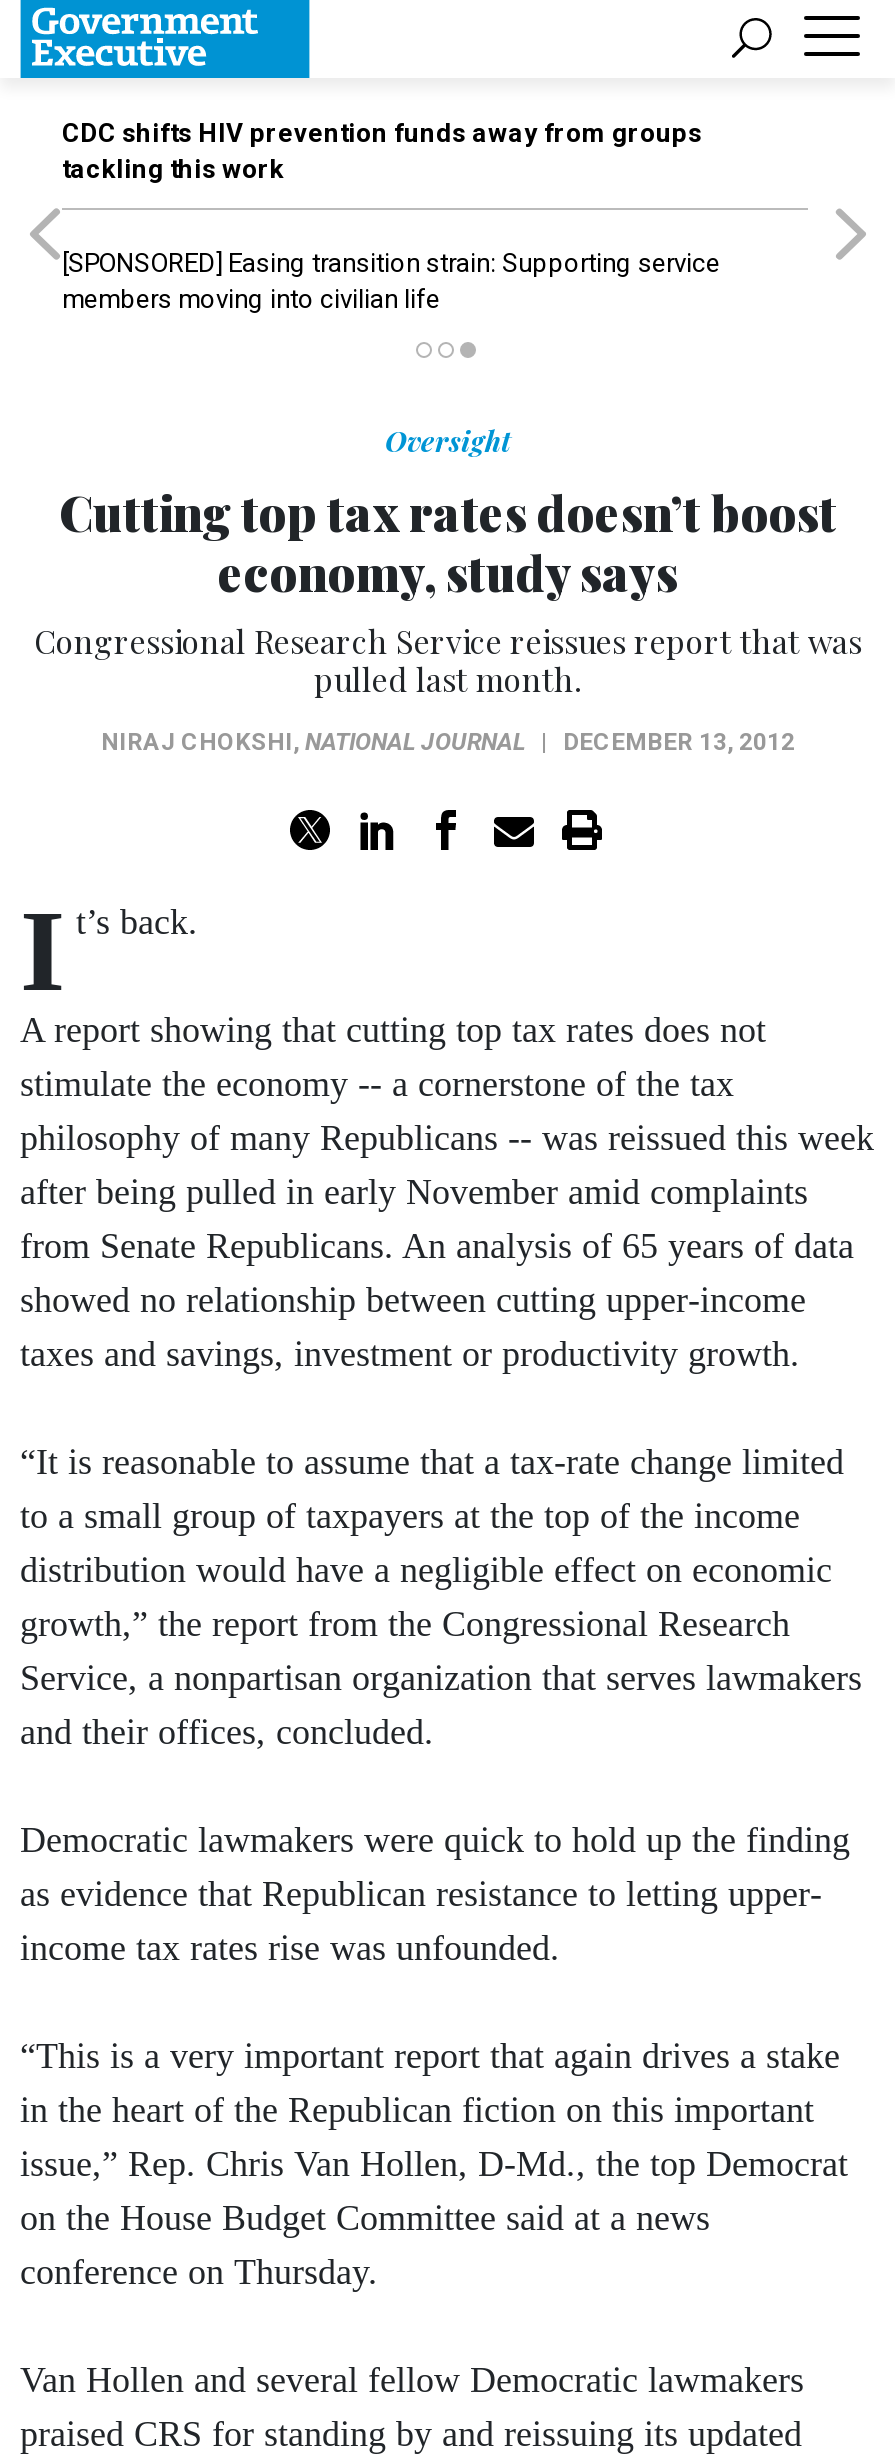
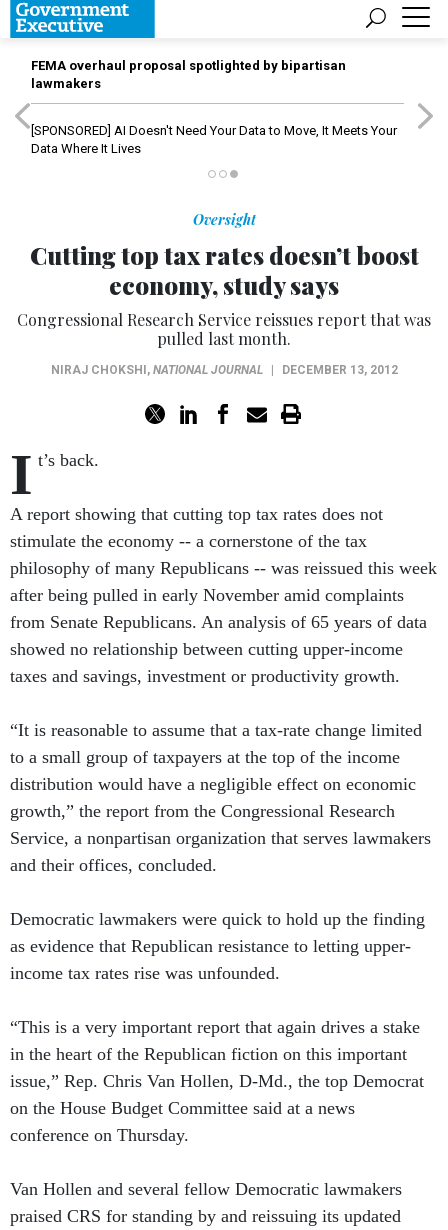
[62,118,702,184] CDC shifts HIV prevention funds away from groups | tackling this work -> [31,58,346,91] FEMA overhaul proposal spotlighted by bipartisan | lawmakers
[62,248,720,314] [SPONSORED] Easing transition strain: Supporting service | members moving into civilian life -> [31,123,397,156] [SPONSORED] AI Doesn't Need Your Data to Move, It Meets Your | Data Where It Lives

